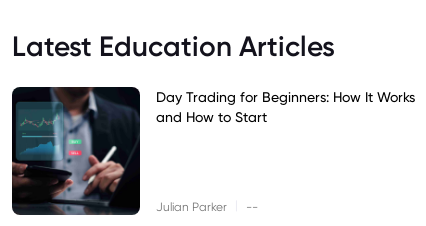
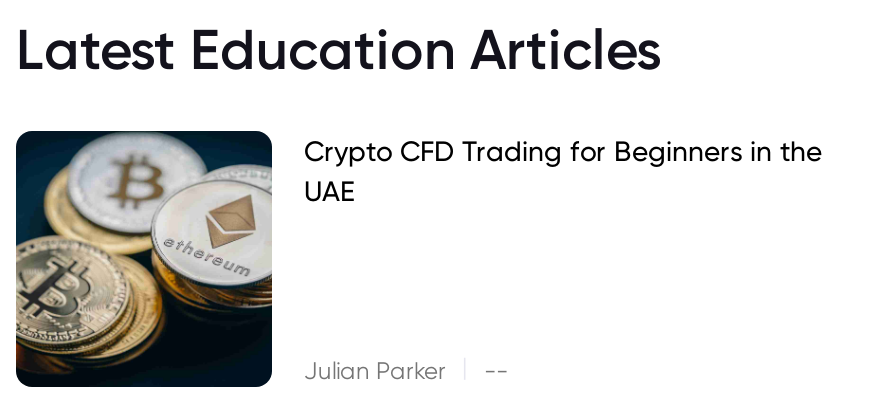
[11,87,415,216] [image] | Day Trading for Beginners: How It Works | and How to Start -> [14,131,822,387] [image] | Crypto CFD Trading for Beginners in the | UAE

